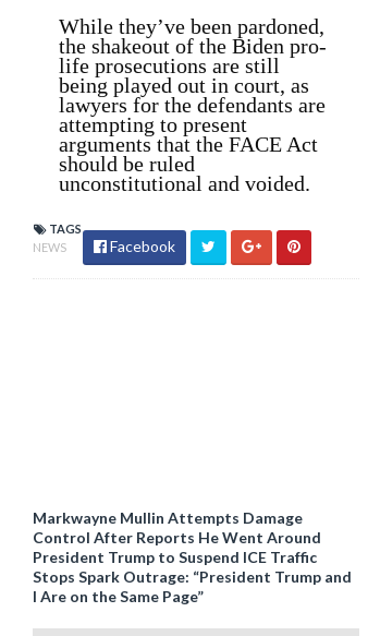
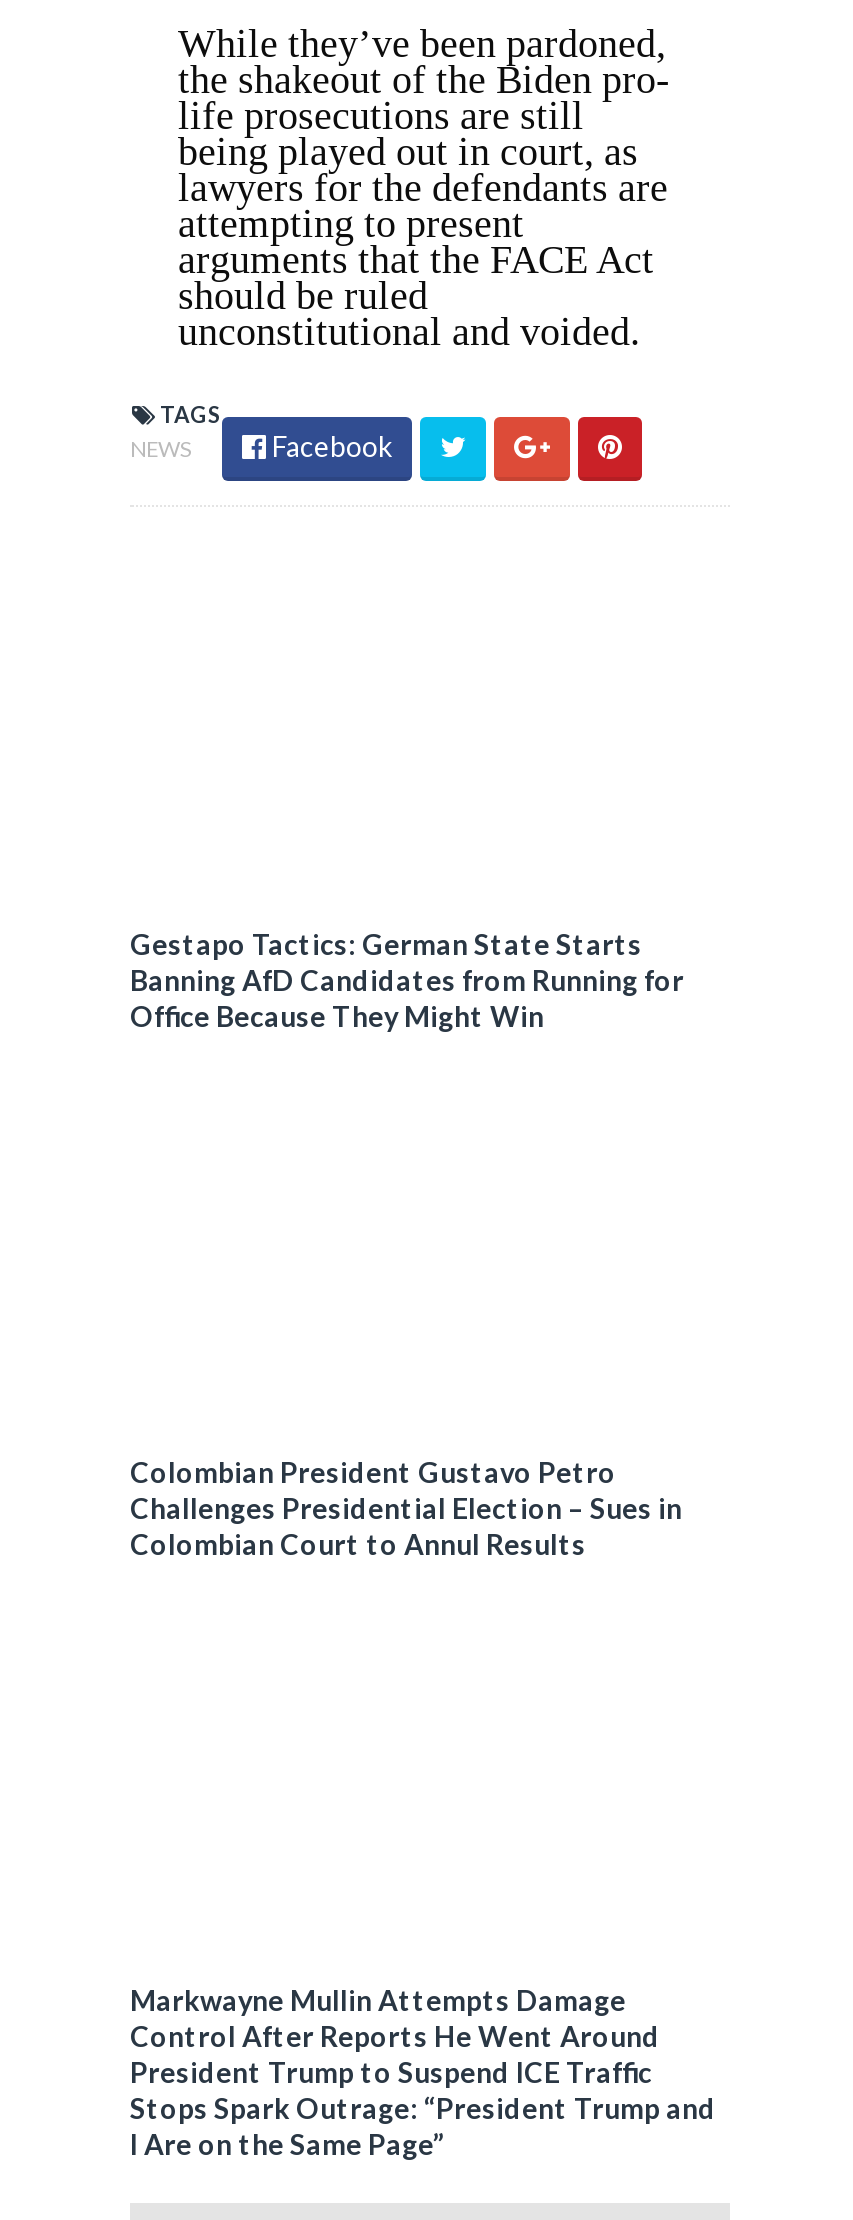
none -> [130,927,684,1033] Gestapo Tactics: German State Starts | Banning AfD Candidates from Running for | Office Because They Might Win
none -> [130,1455,682,1561] Colombian President Gustavo Petro | Challenges Presidential Election – Sues in | Colombian Court to Annul Results

